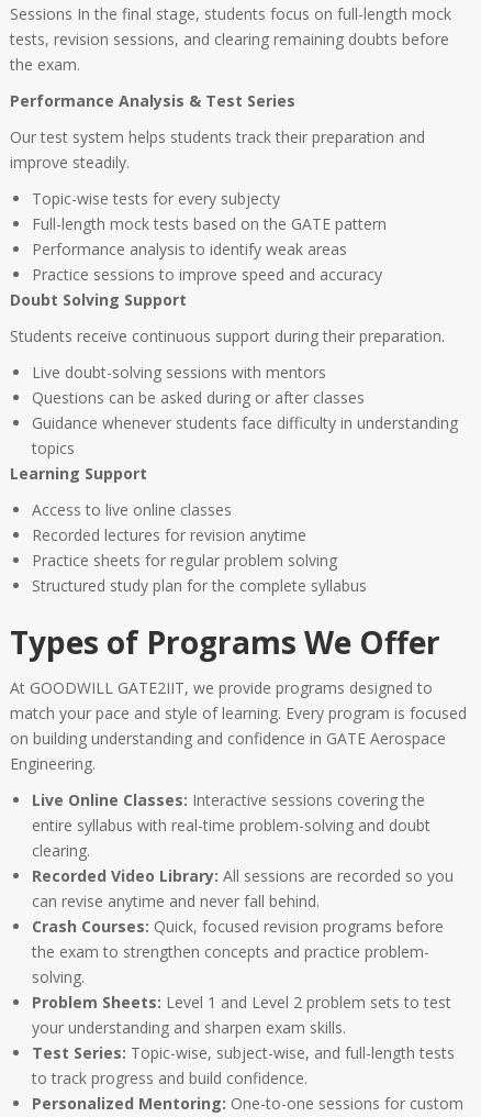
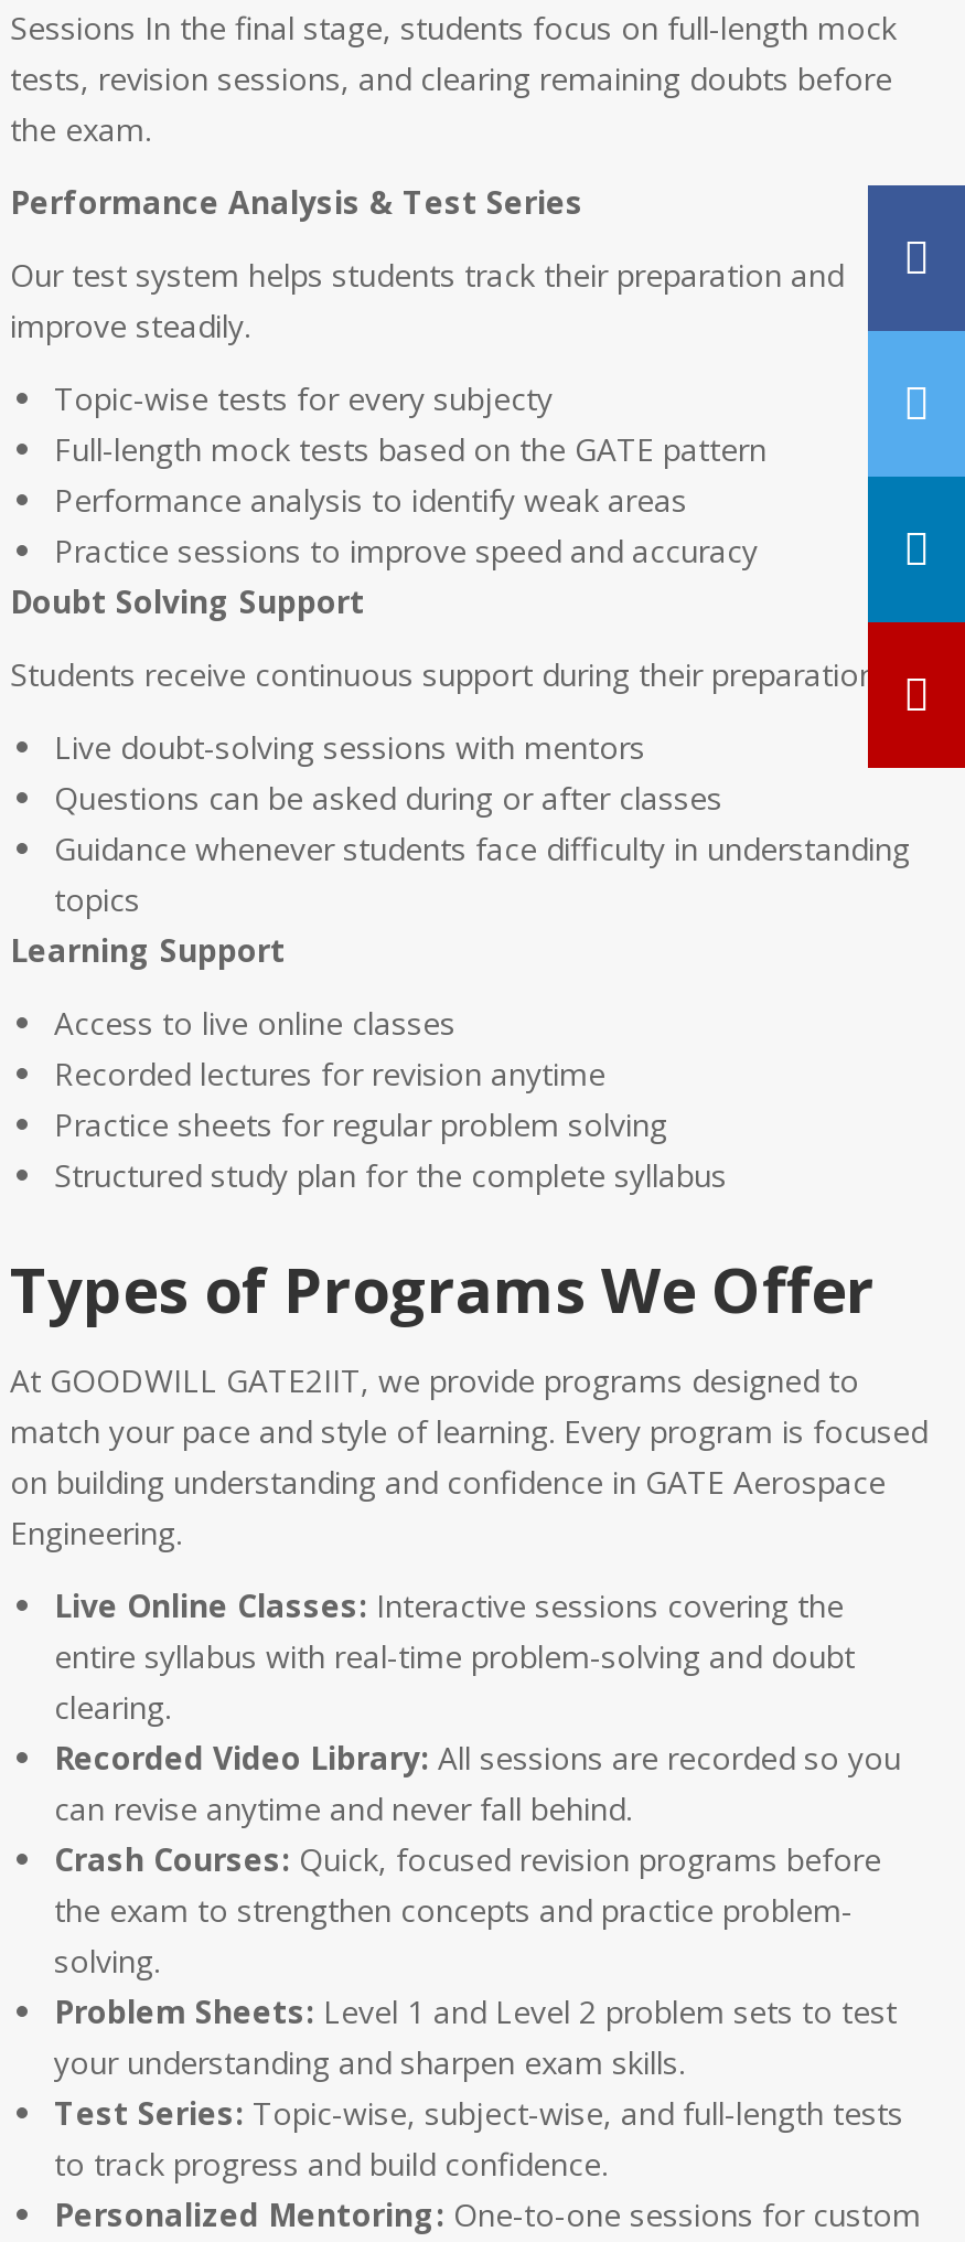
none -> [866,183,958,770] [image]

